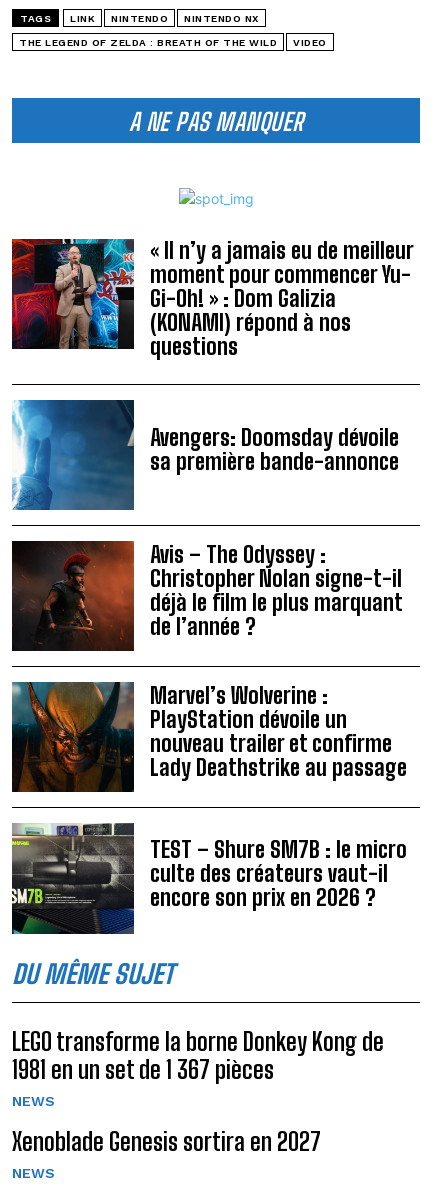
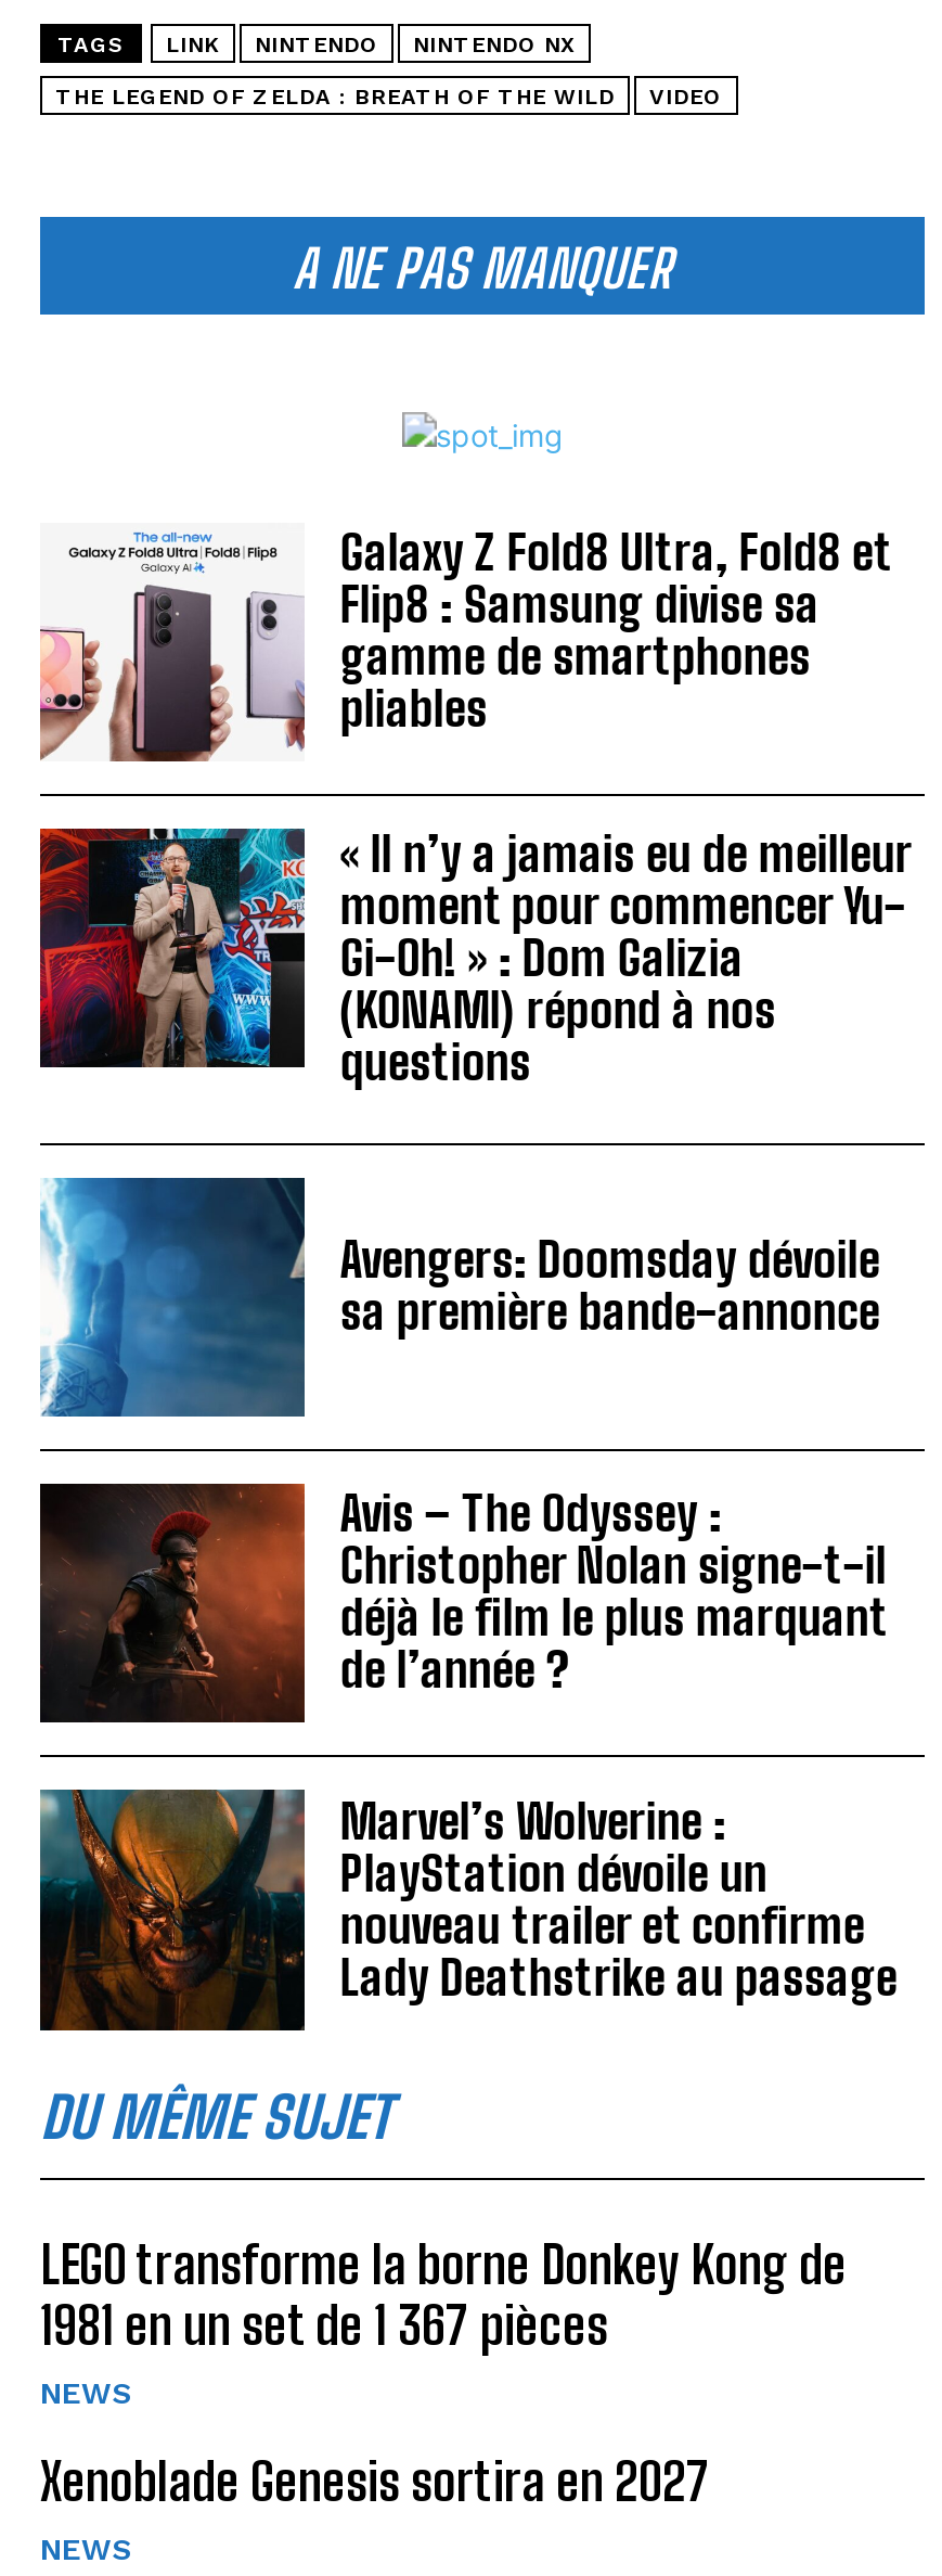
none -> [38,523,893,764] [image] | Galaxy Z Fold8 Ultra, Fold8 et | Flip8 : Samsung divise sa | gamme de smartphones | pliables
moved [10,237,414,781] -> [36,824,913,2005]: [image] | « Il n’y a jamais eu de meilleur | moment pour commencer Yu- | ... | nouveau trailer et confirme | Lady Deathstrike au passage
[11,823,407,935] [image] | TEST – Shure SM7B : le micro | culte des créateurs vaut-il | encore son prix en 2026 ? -> none

